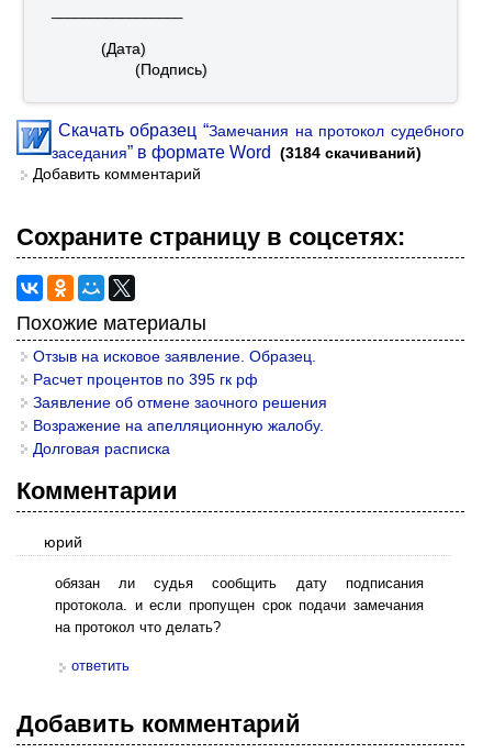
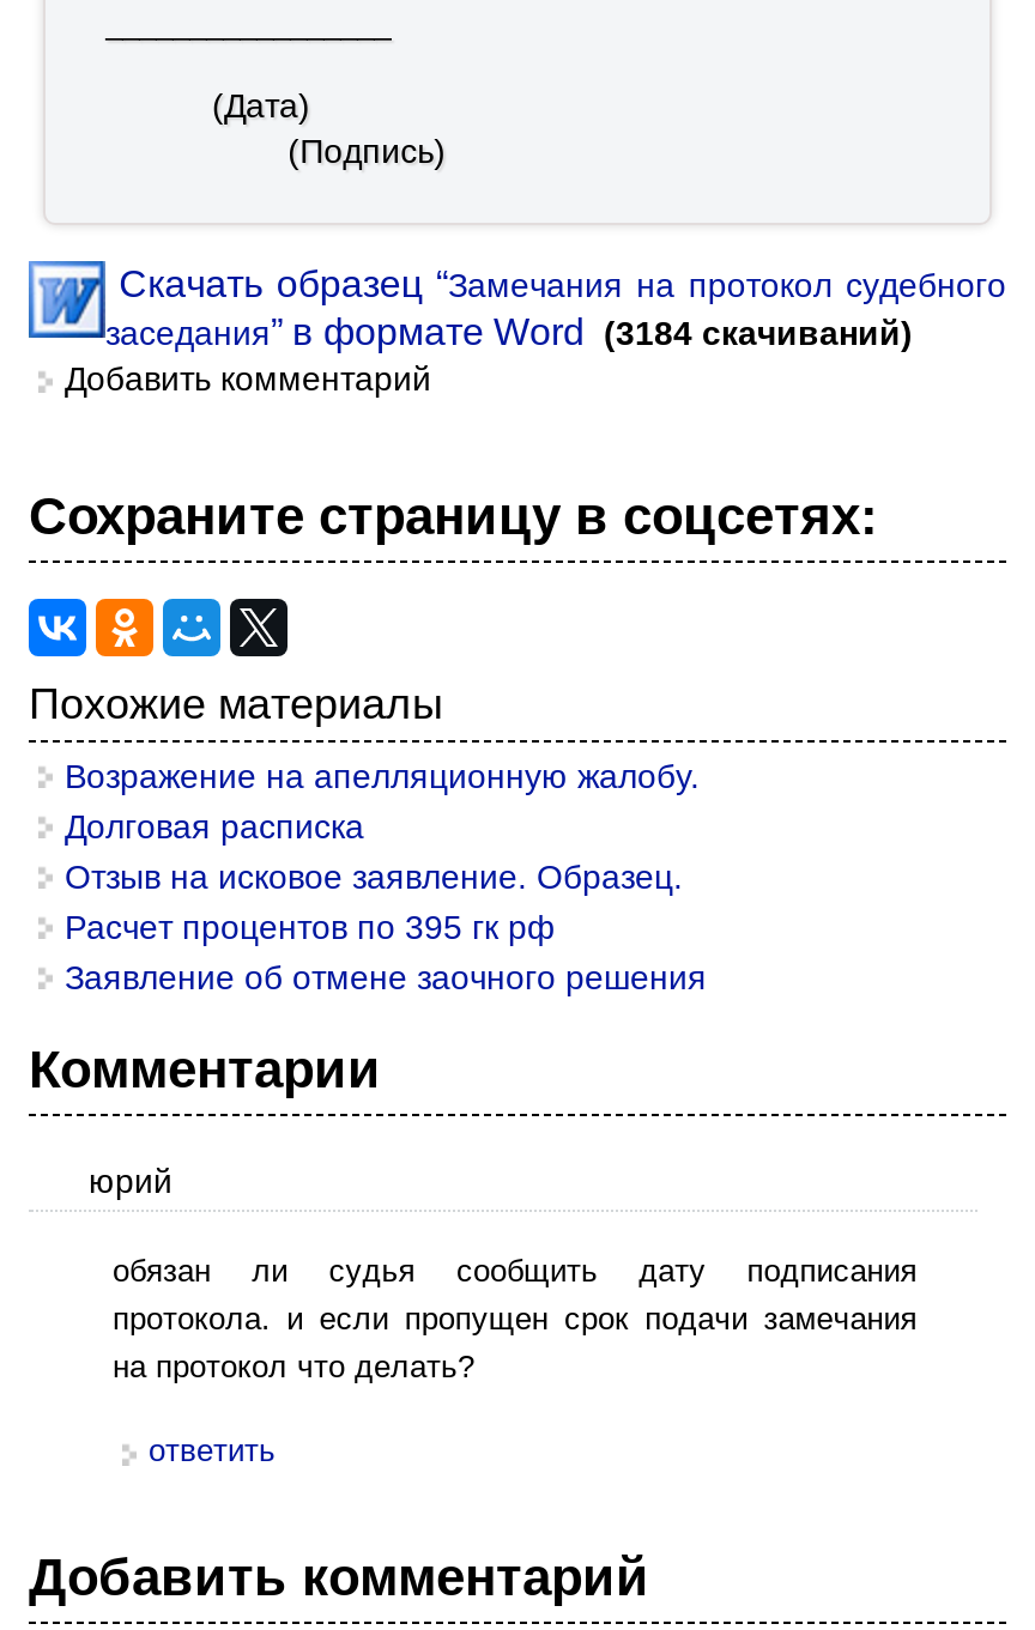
moved [33,347,327,411] -> [65,857,707,995]: Отзыв на исковое заявление. Образец. | Расчет процентов по 395 гк рф | Заявление об отмене заочного решения
moved [33,416,324,457] -> [65,756,700,845]: Возражение на апелляционную жалобу. | Долговая расписка

